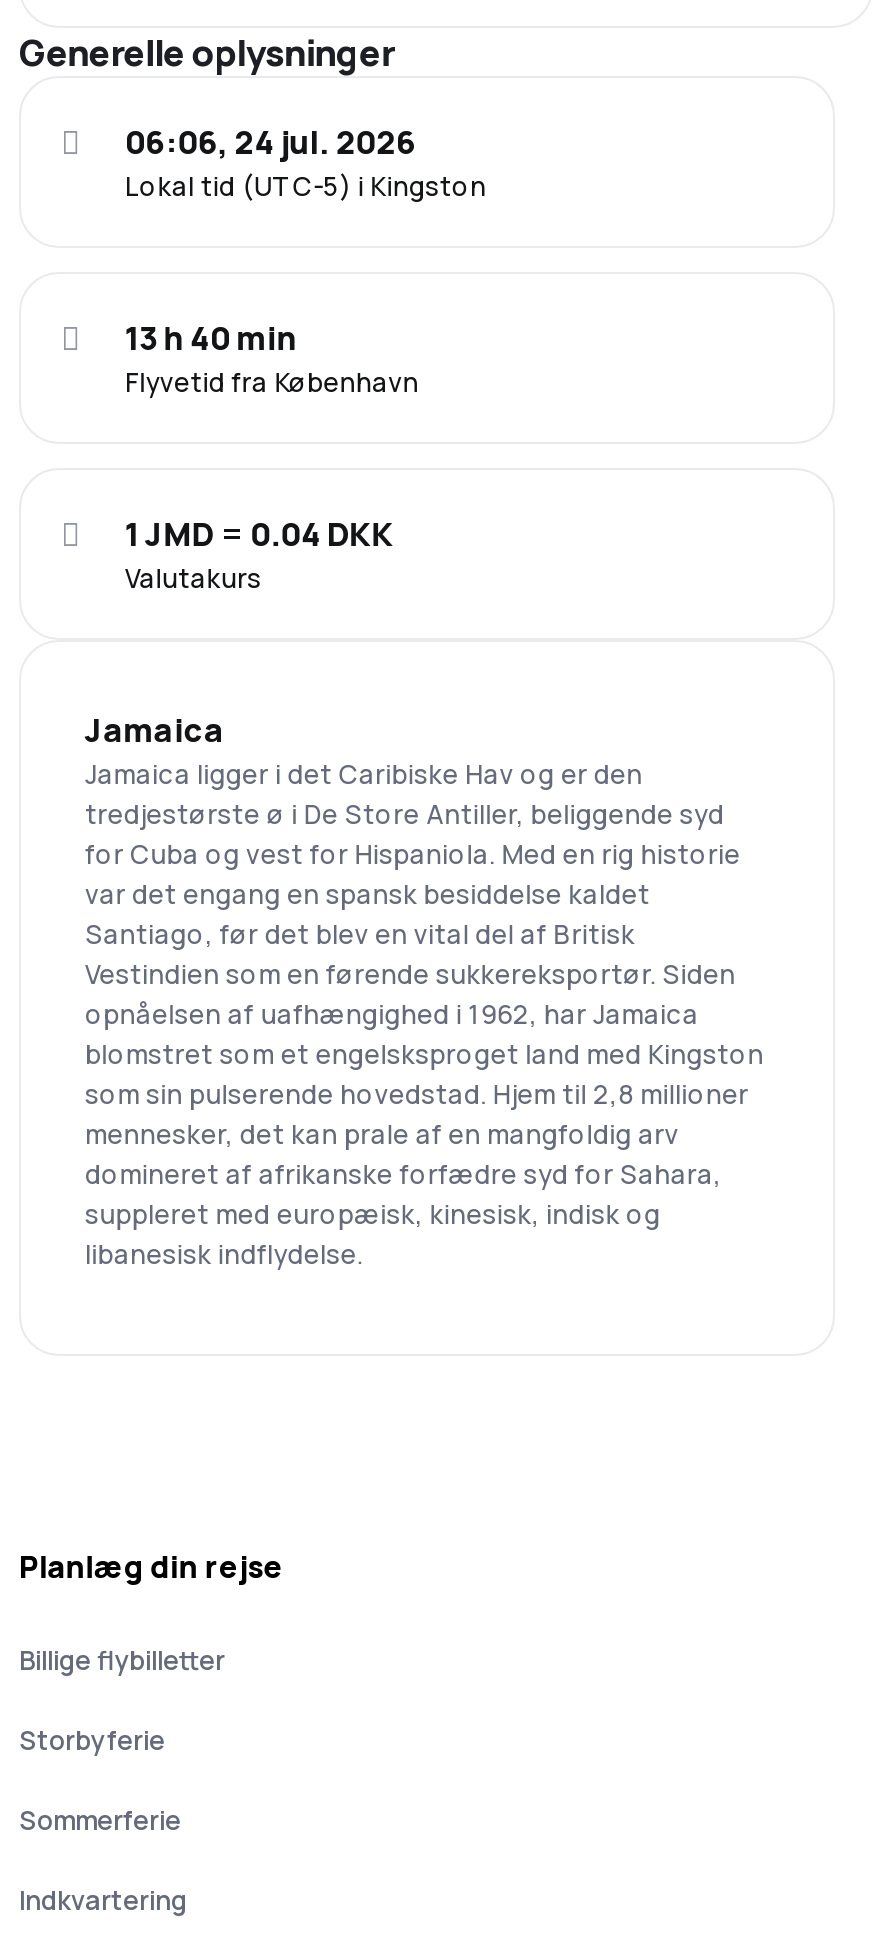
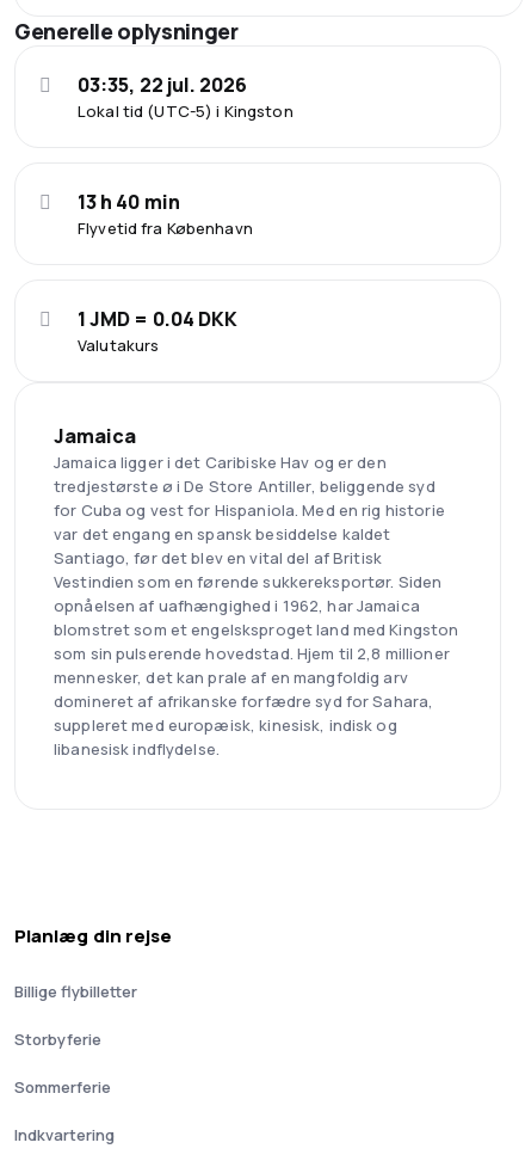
[125,120,416,164] 06:06, 24 jul. 2026 -> [78,72,248,98] 03:35, 22 jul. 2026

